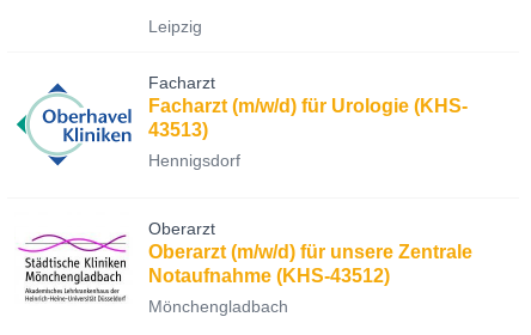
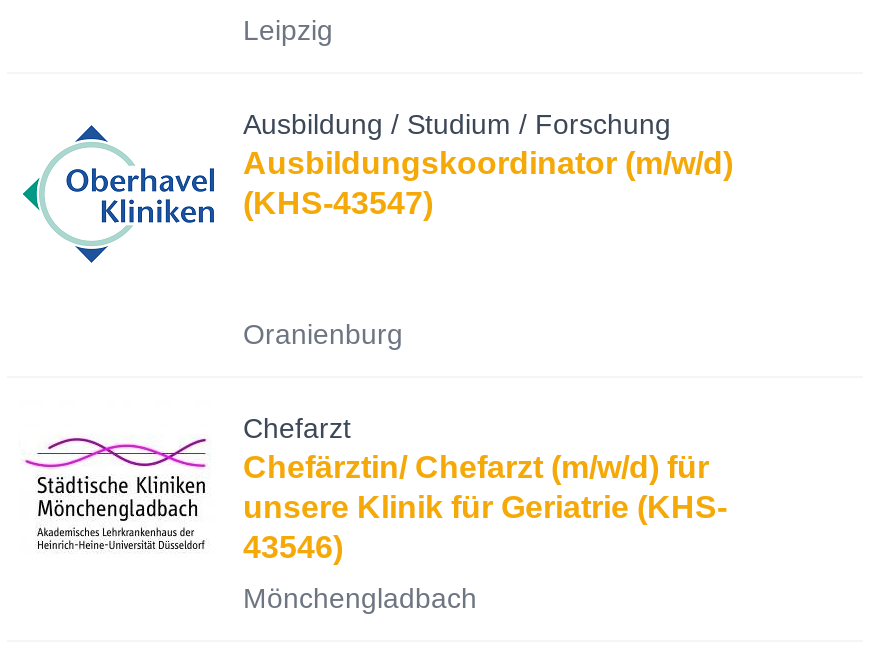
[148,73,468,140] Facharzt | Facharzt (m/w/d) für Urologie (KHS- | 43513) -> [243,108,733,220] Ausbildung / Studium / Forschung | Ausbildungskoordinator (m/w/d) | (KHS-43547)
[148,151,240,170] Hennigsdorf -> [243,318,403,350] Oranienburg
[148,219,472,286] Oberarzt | Oberarzt (m/w/d) für unsere Zentrale | Notaufnahme (KHS-43512) -> [243,412,727,564] Chefarzt | Chefärztin/ Chefarzt (m/w/d) für | unsere Klinik für Geriatrie (KHS- | 43546)
moved [17,233,127,303] -> [23,436,207,552]: [image]

